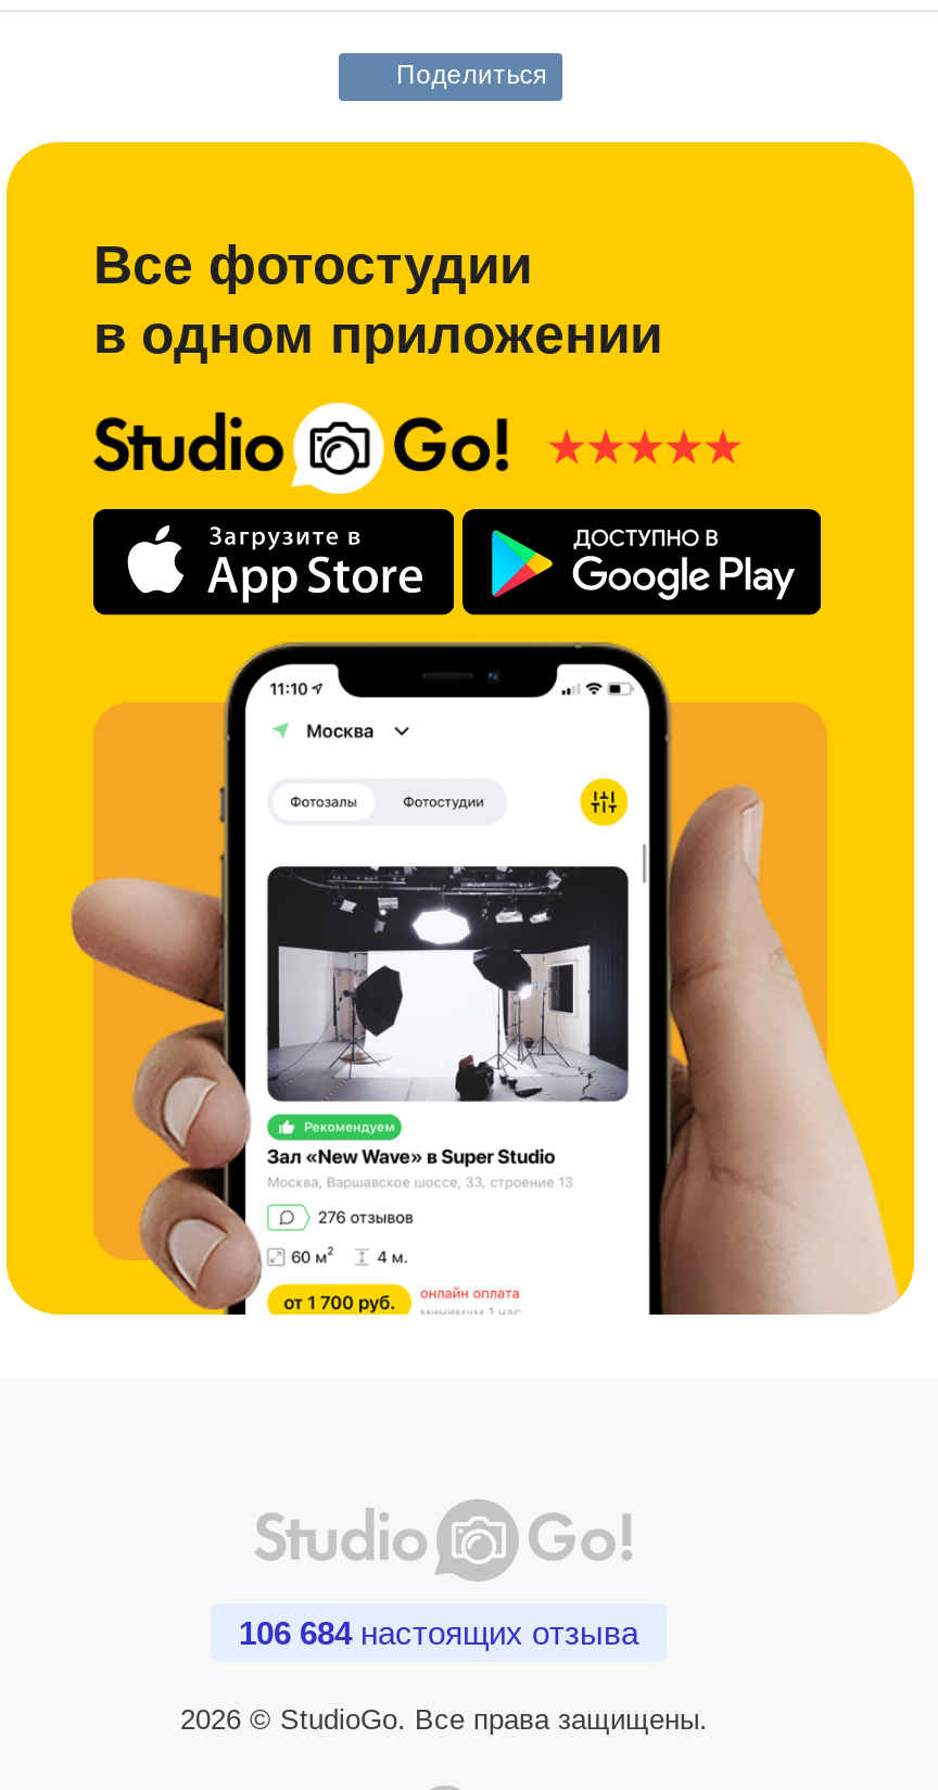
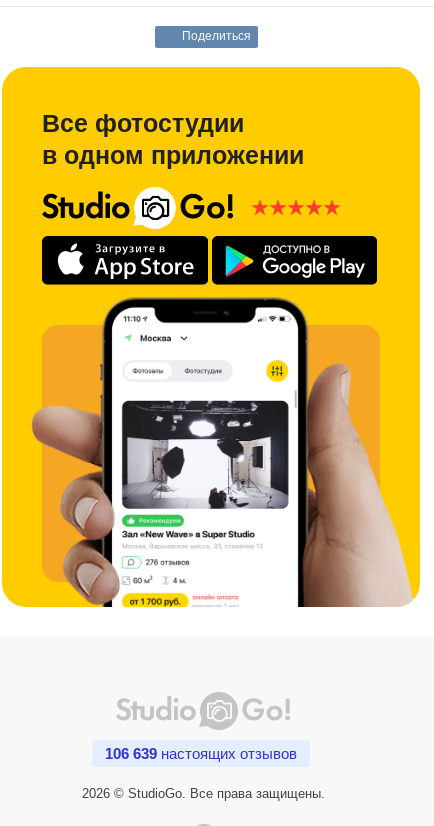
[239,1614,638,1651] 106 684 настоящих отзыва -> [105,745,297,762] 106 639 настоящих отзывов

